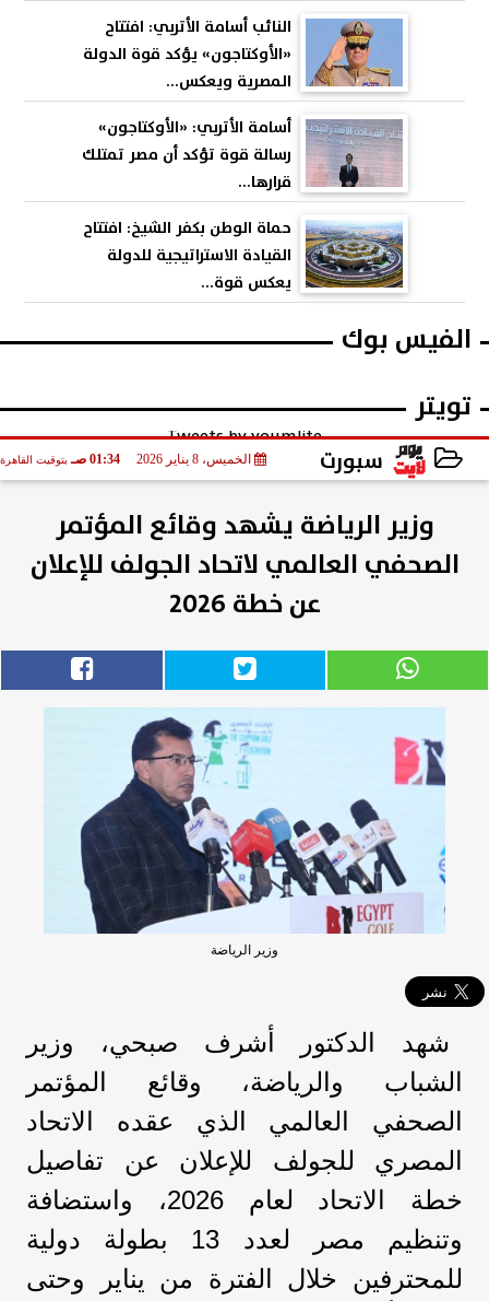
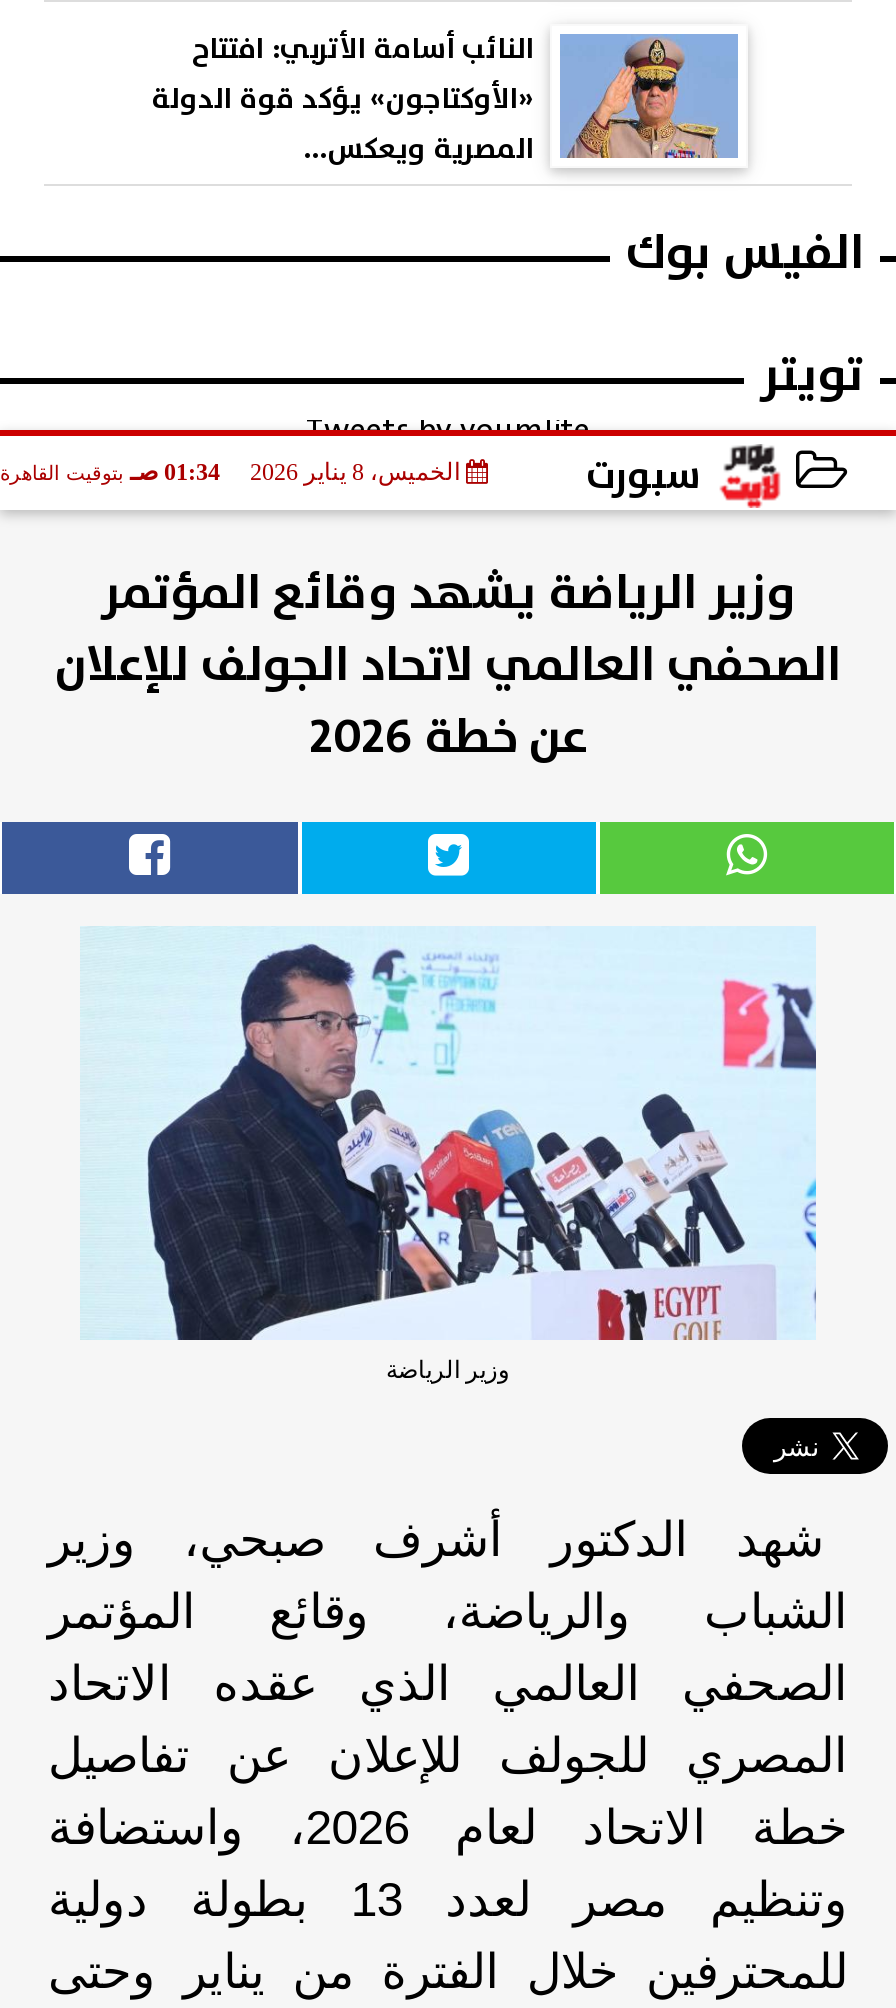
[82,113,403,296] [image] | أسامة الأتربي: «الأوكتاجون» | رسالة قوة تؤكد أن مصر تمتلك | قرارها... | حماة الوطن بكفر الشيخ: افتتاح | القيادة الاستراتيجية للدولة | يعكس قوة... -> none
[308,221,404,289] [image] -> none

